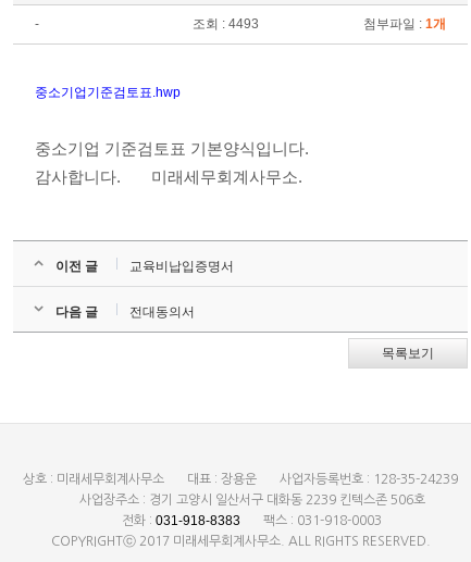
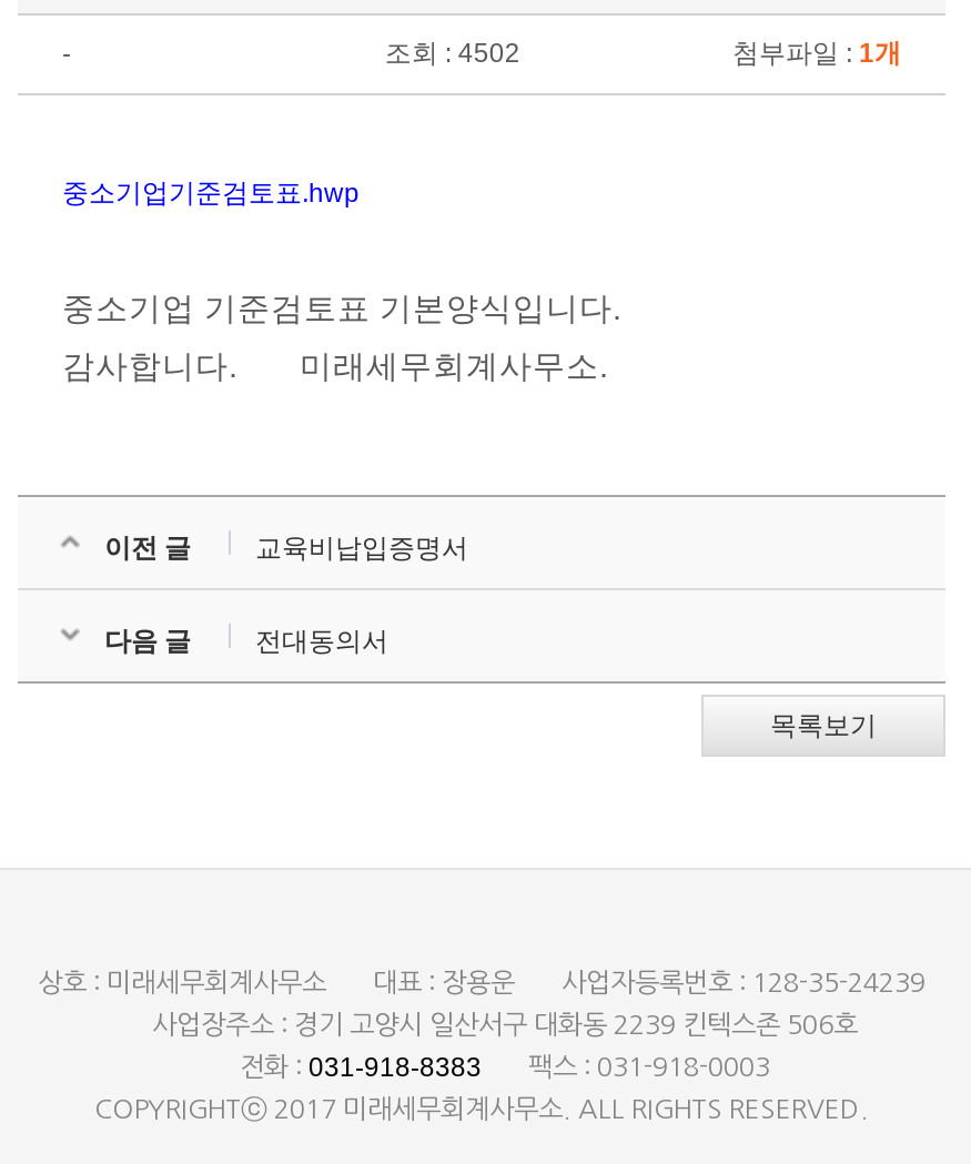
[193,16,259,32] 조회 : 4493 -> [385,38,520,69] 조회 : 4502

